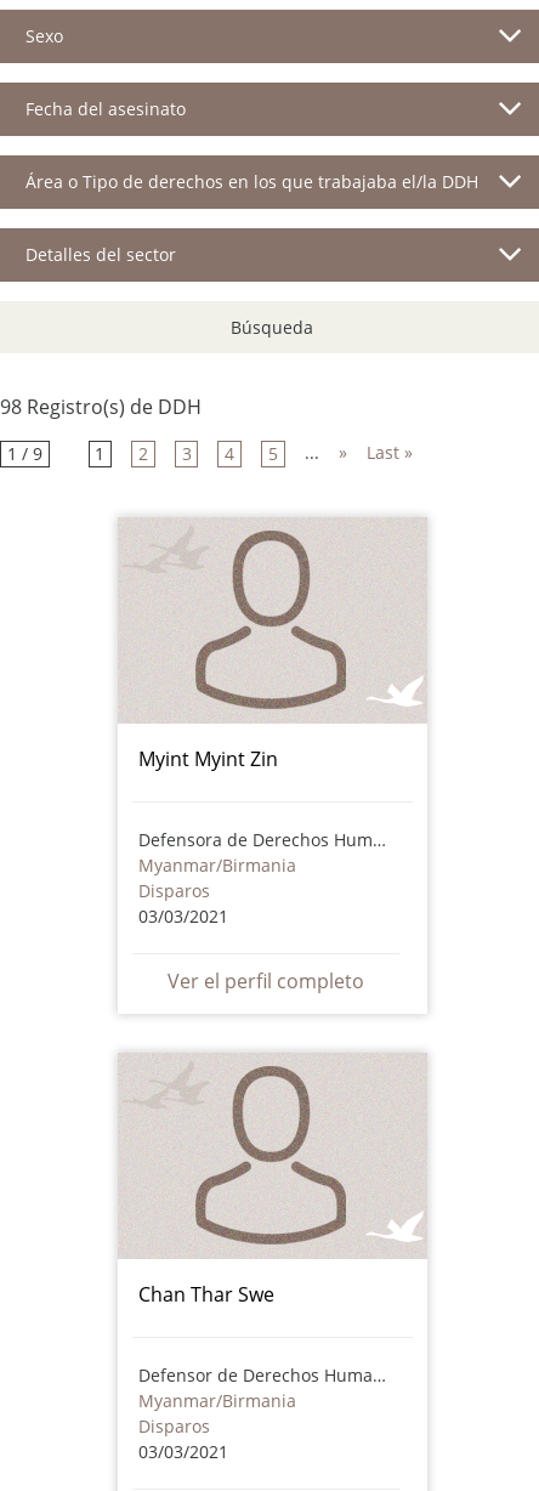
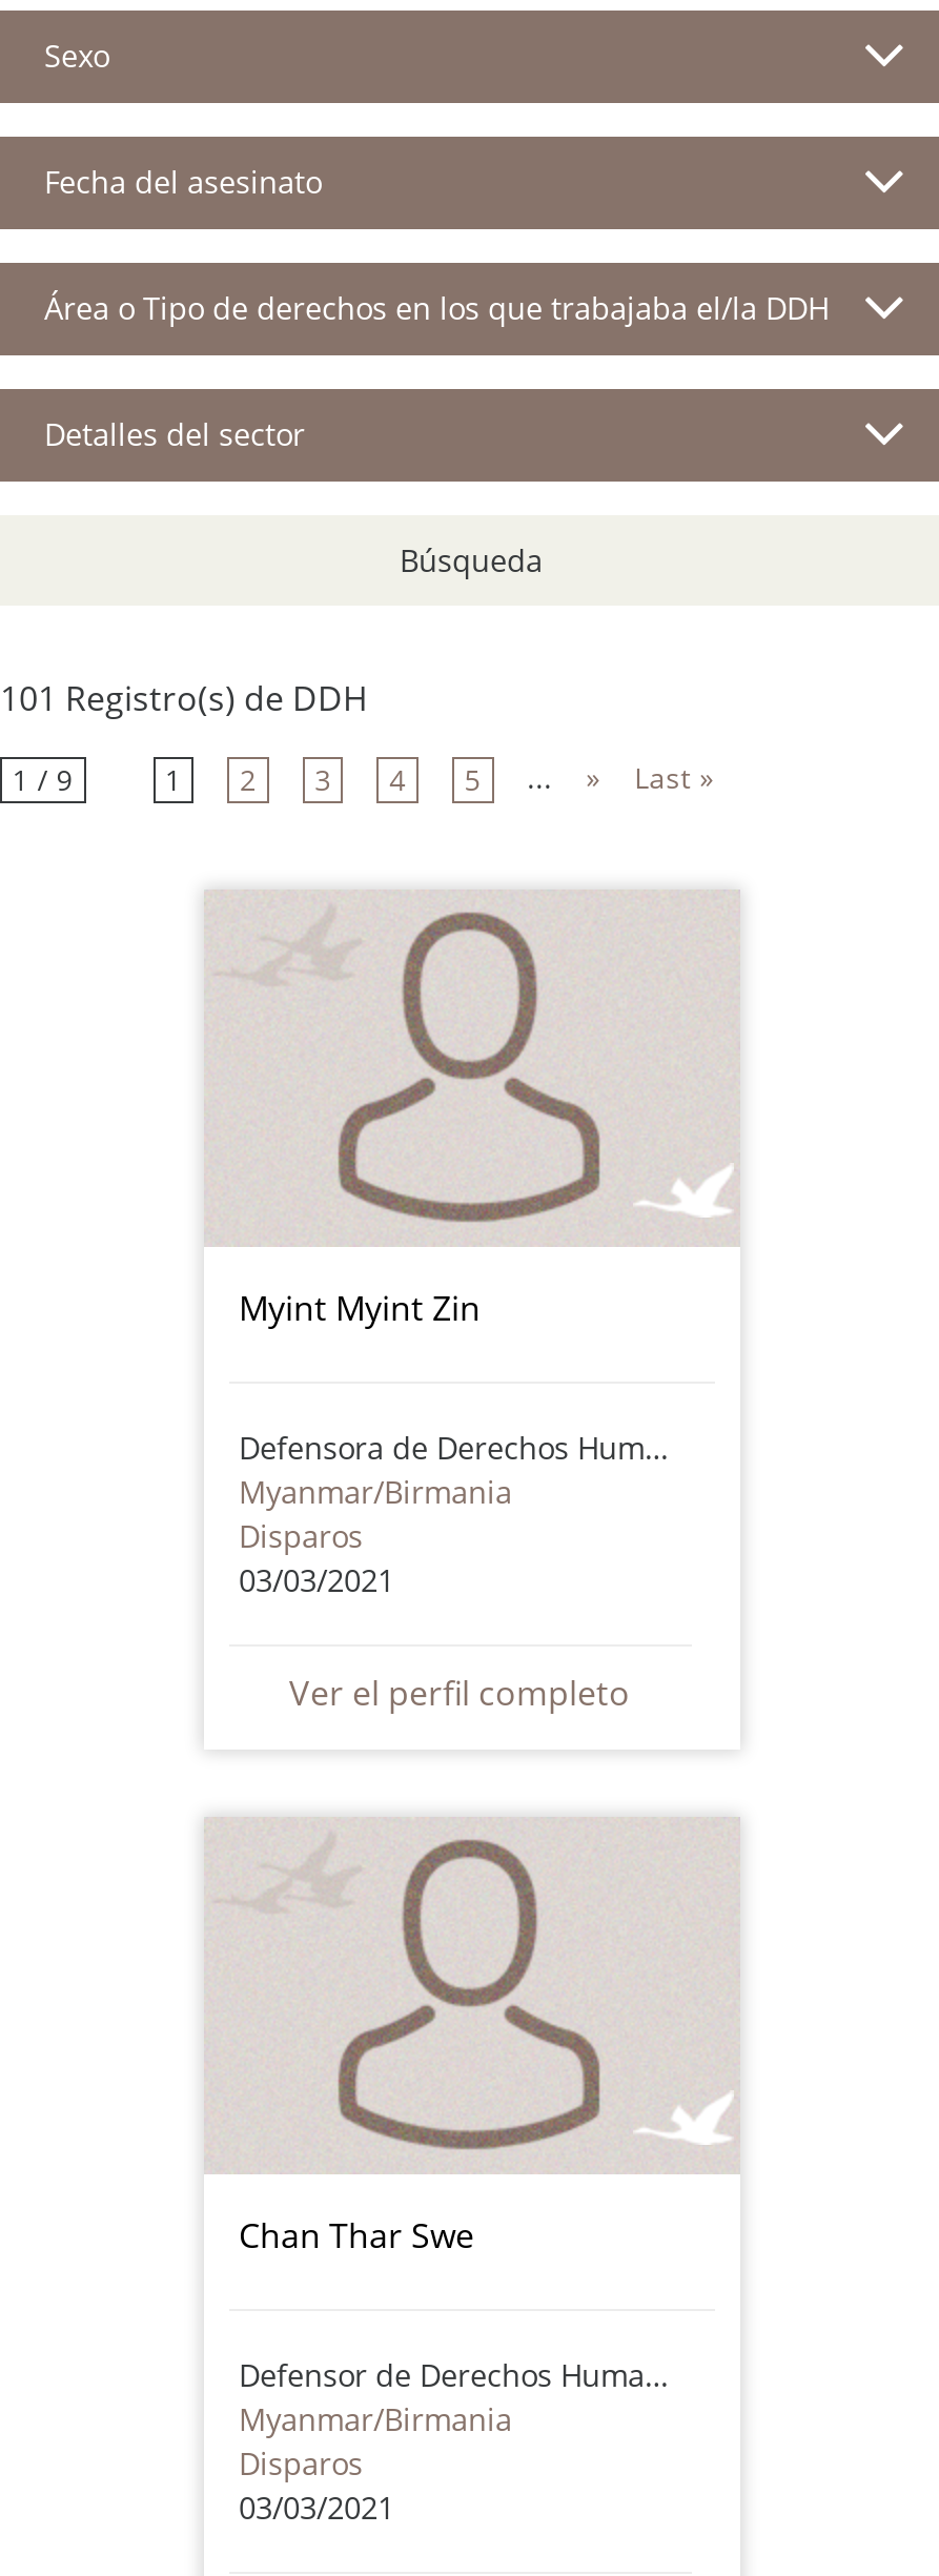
[0,393,202,420] 98 Registro(s) de DDH -> [0,674,368,720] 101 Registro(s) de DDH

